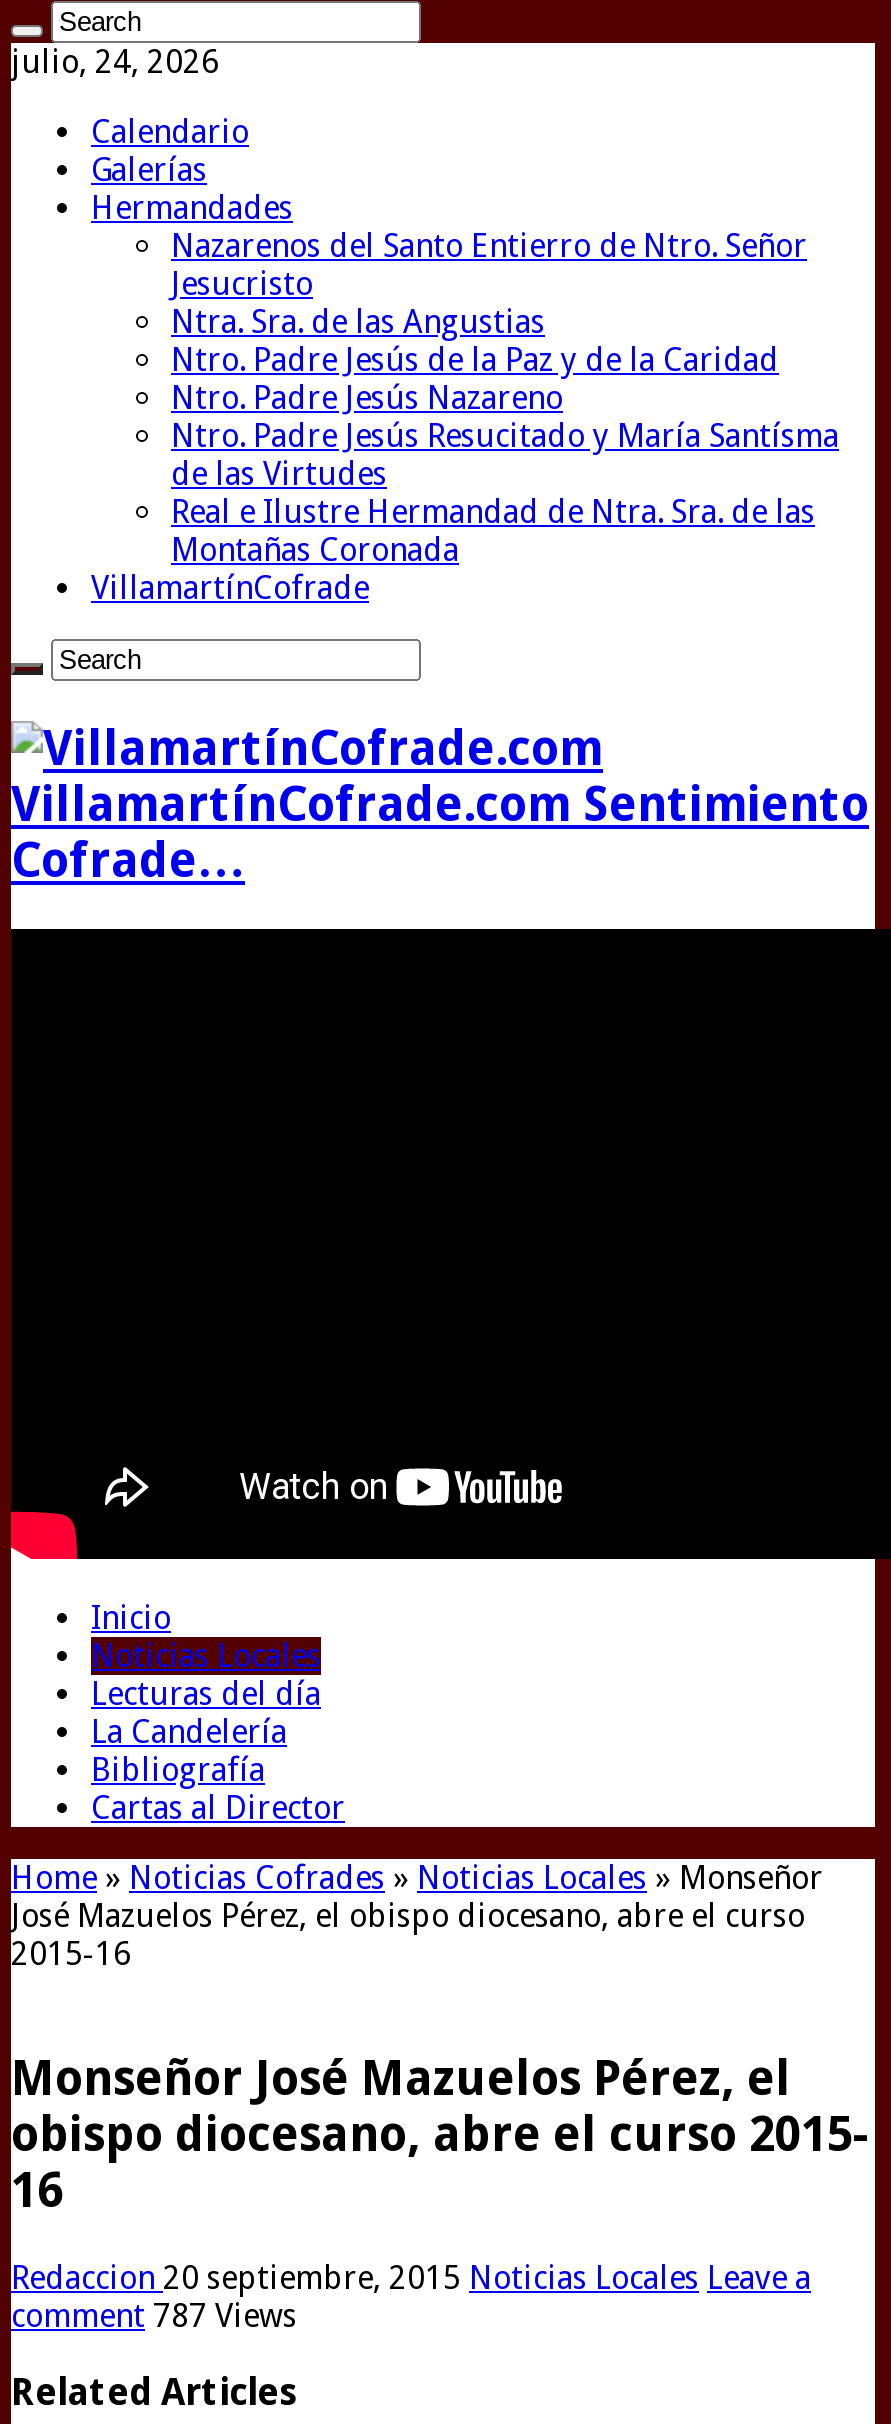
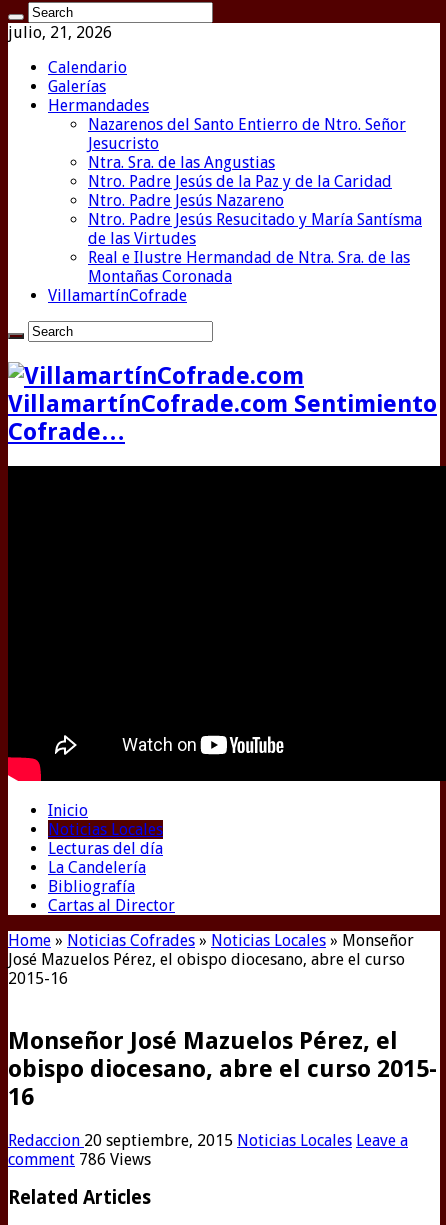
[11,43,219,81] julio, 24, 2026 -> [8,23,112,42] julio, 21, 2026
[11,2296,297,2334] comment 787 Views -> [8,1150,151,1169] comment 786 Views

